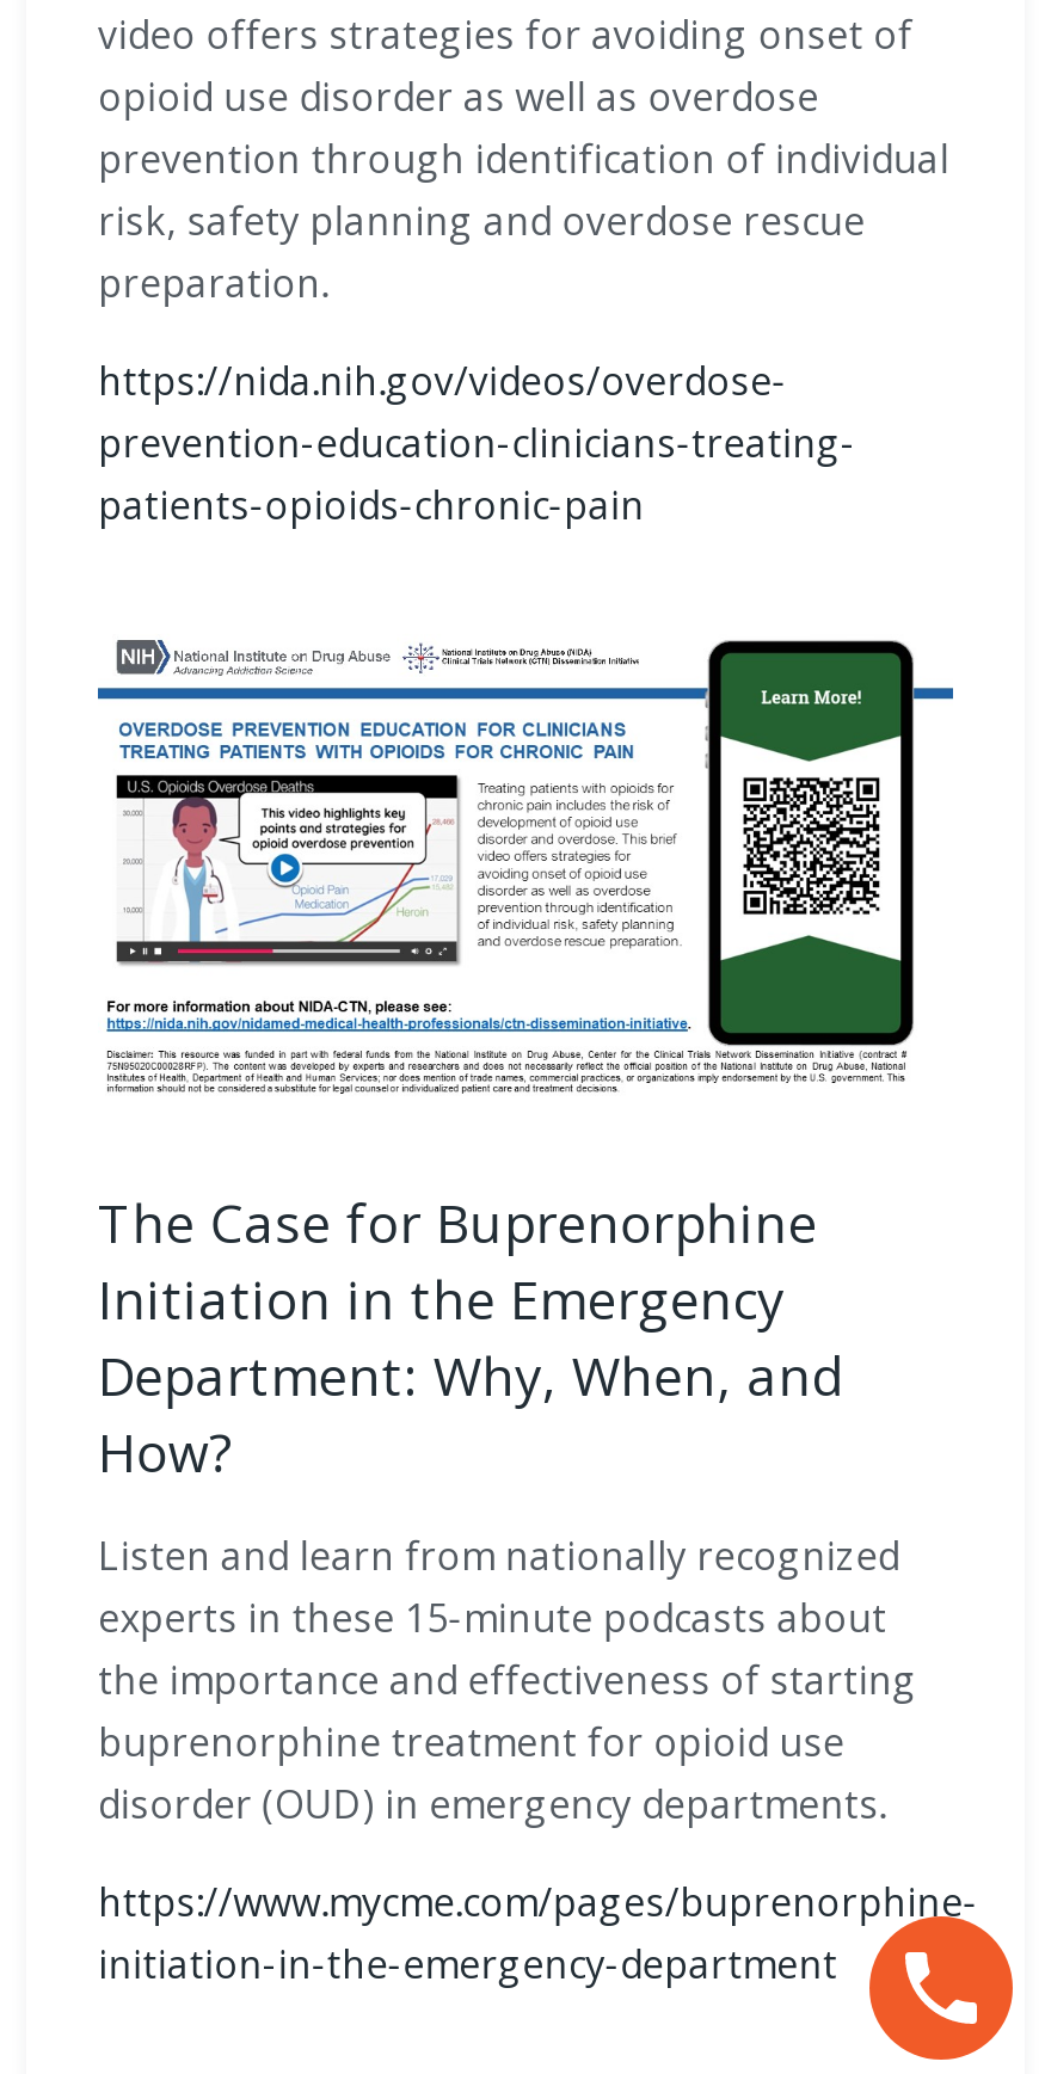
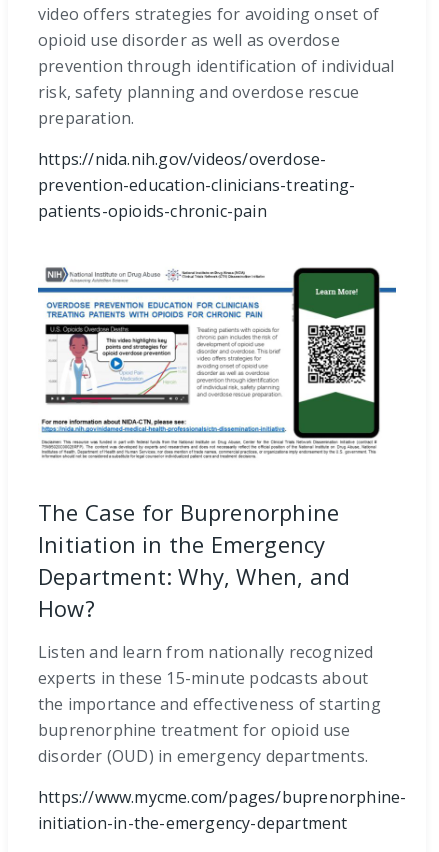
[867,1930,1015,2063] [image] -> none

